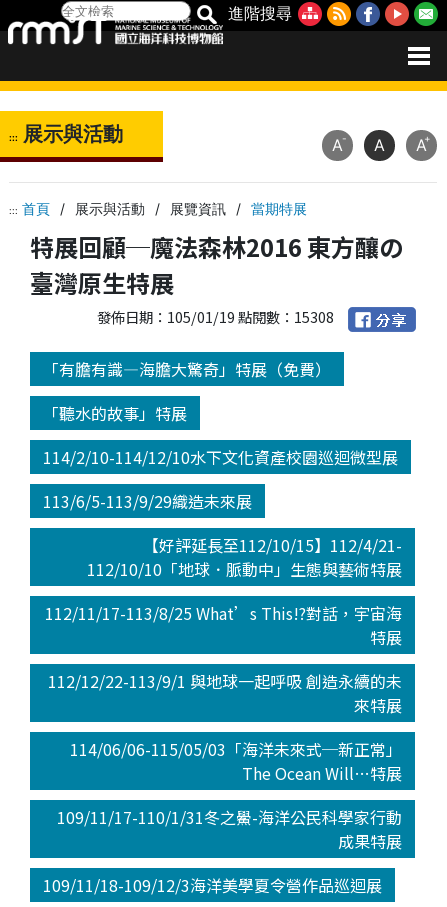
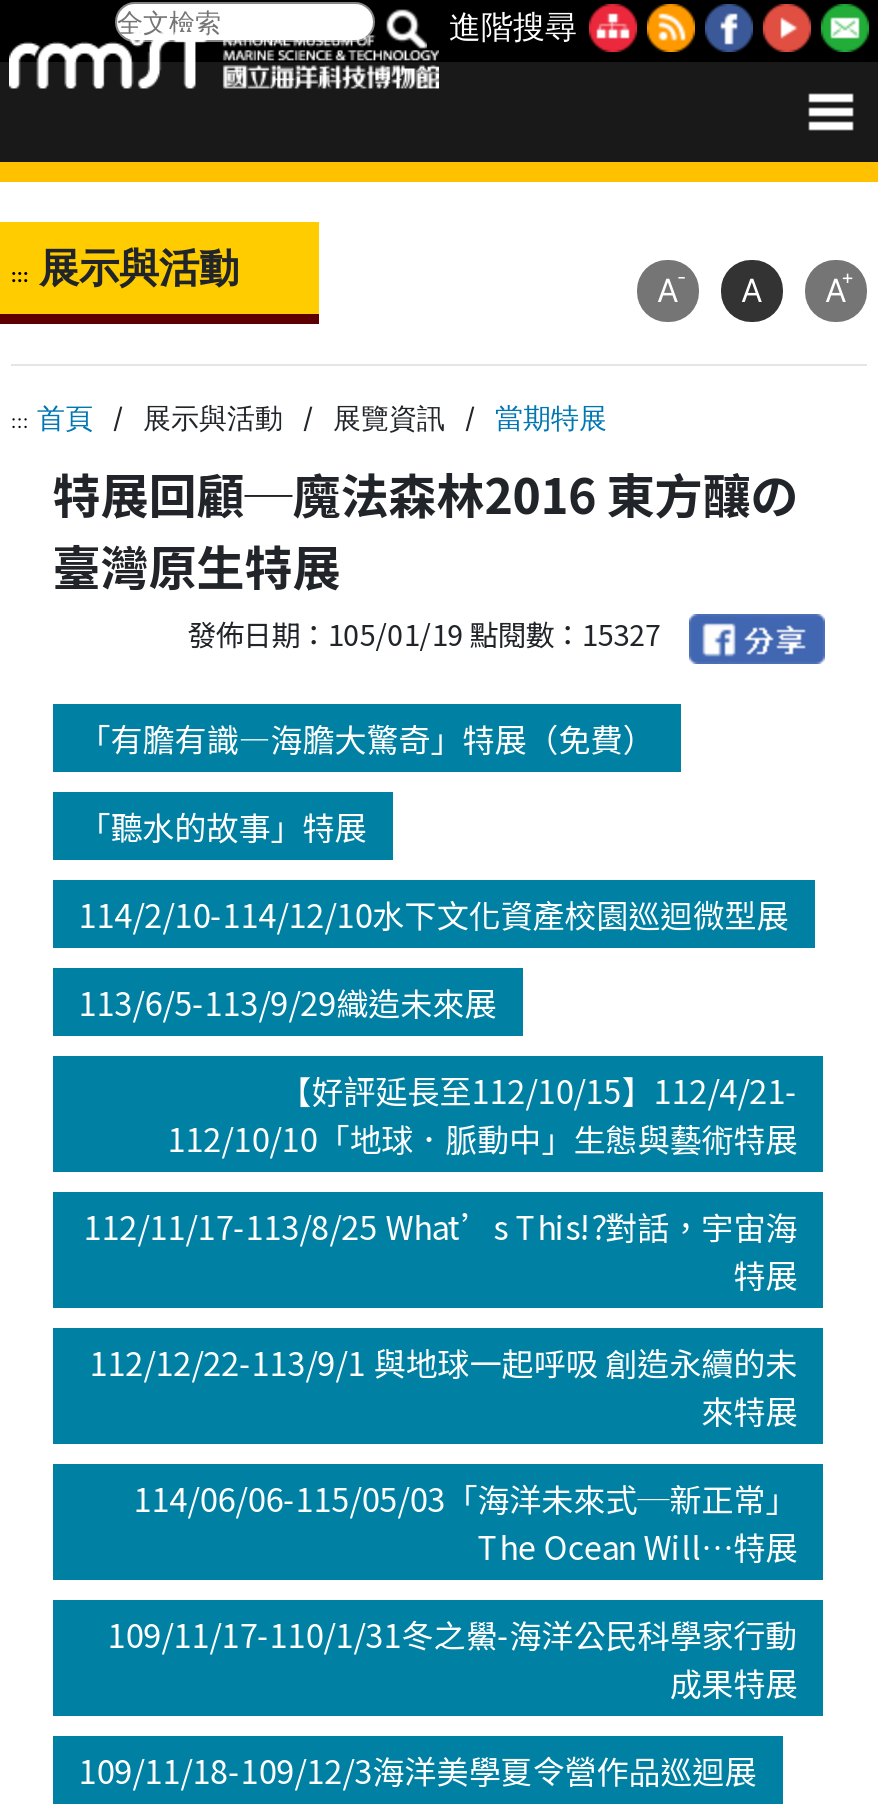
[97,306,348,327] 發佈日期：105/01/19 點閱數：15308 -> [188,613,690,655] 發佈日期：105/01/19 點閱數：15327

